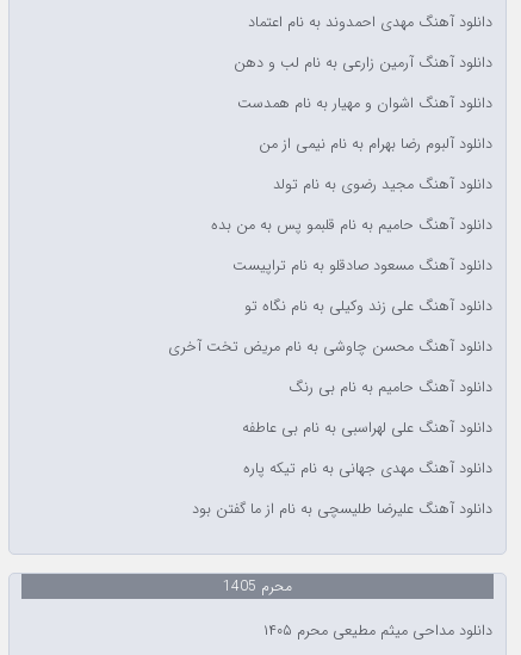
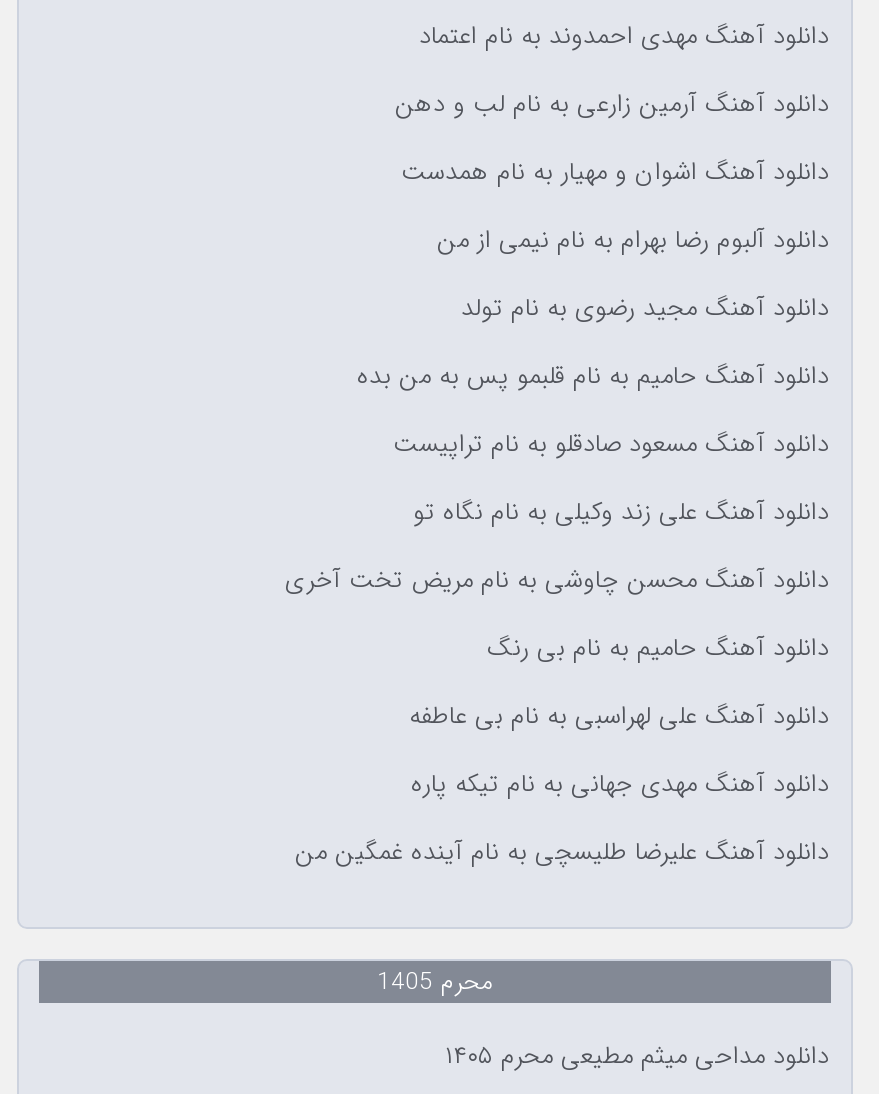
[192,498,492,521] دانلود آهنگ علیرضا طلیسچی به نام از ما گفتن بود -> [295,833,829,873] دانلود آهنگ علیرضا طلیسچی به نام آینده غمگین من

